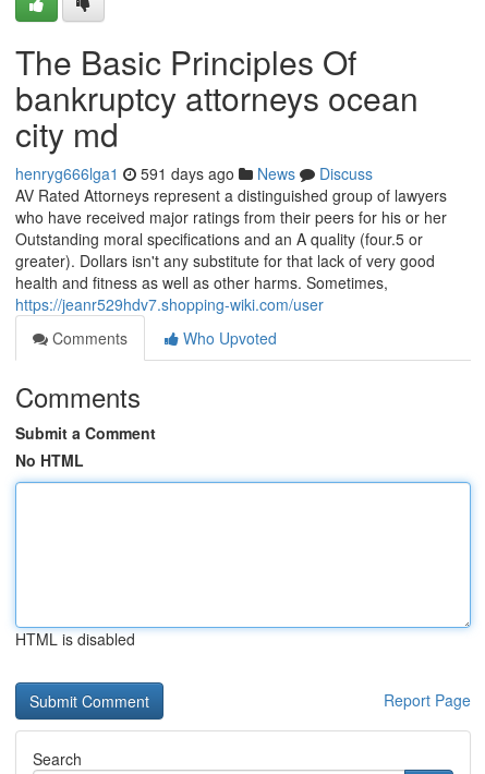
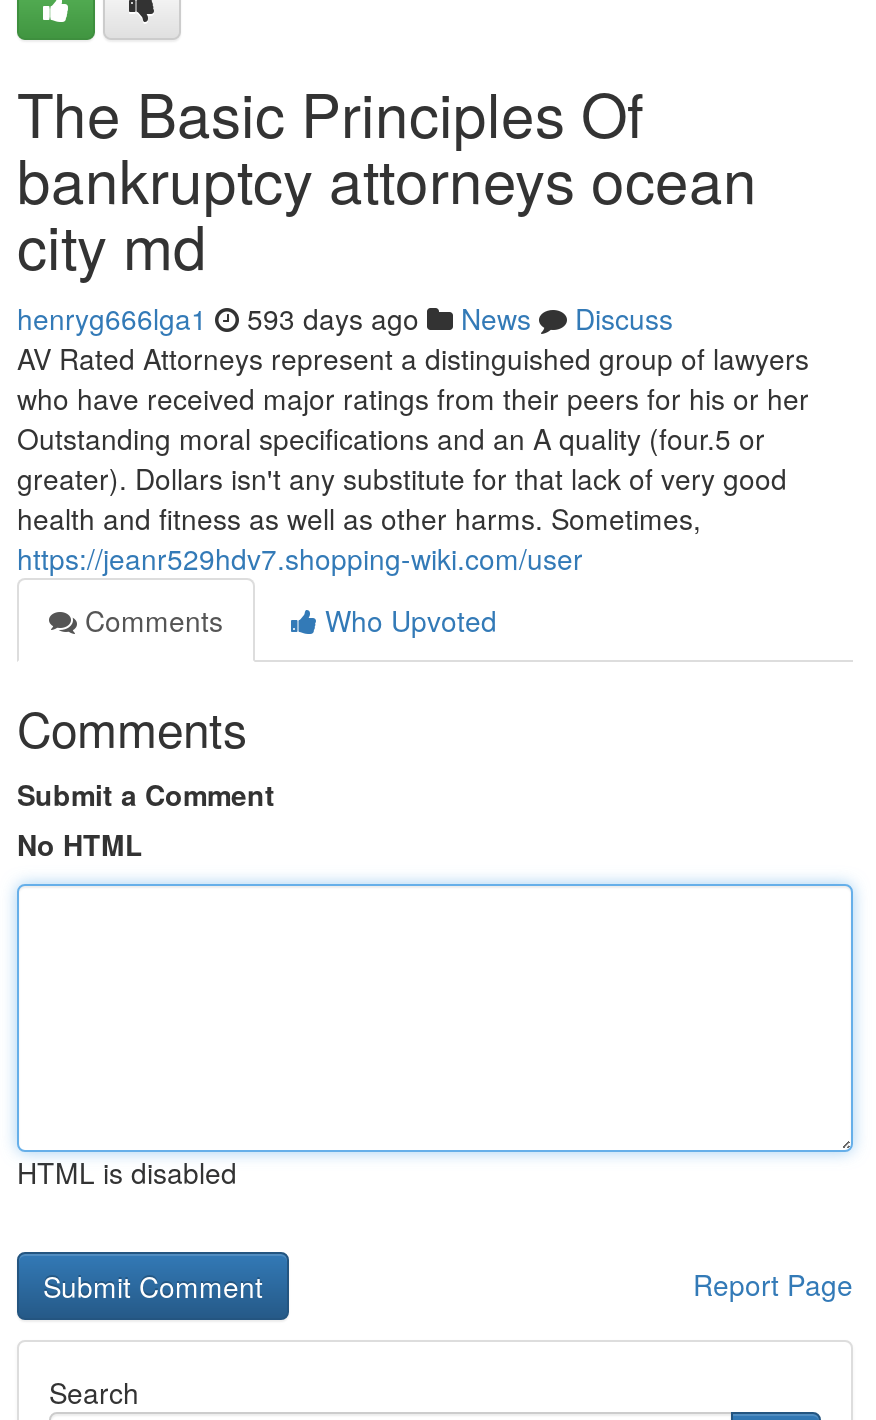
[15,162,373,184] henryg666lga1 591 days ago News Discuss -> [17,298,673,338] henryg666lga1 593 days ago News Discuss

